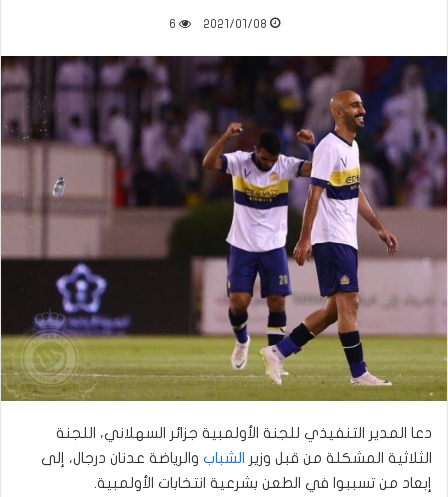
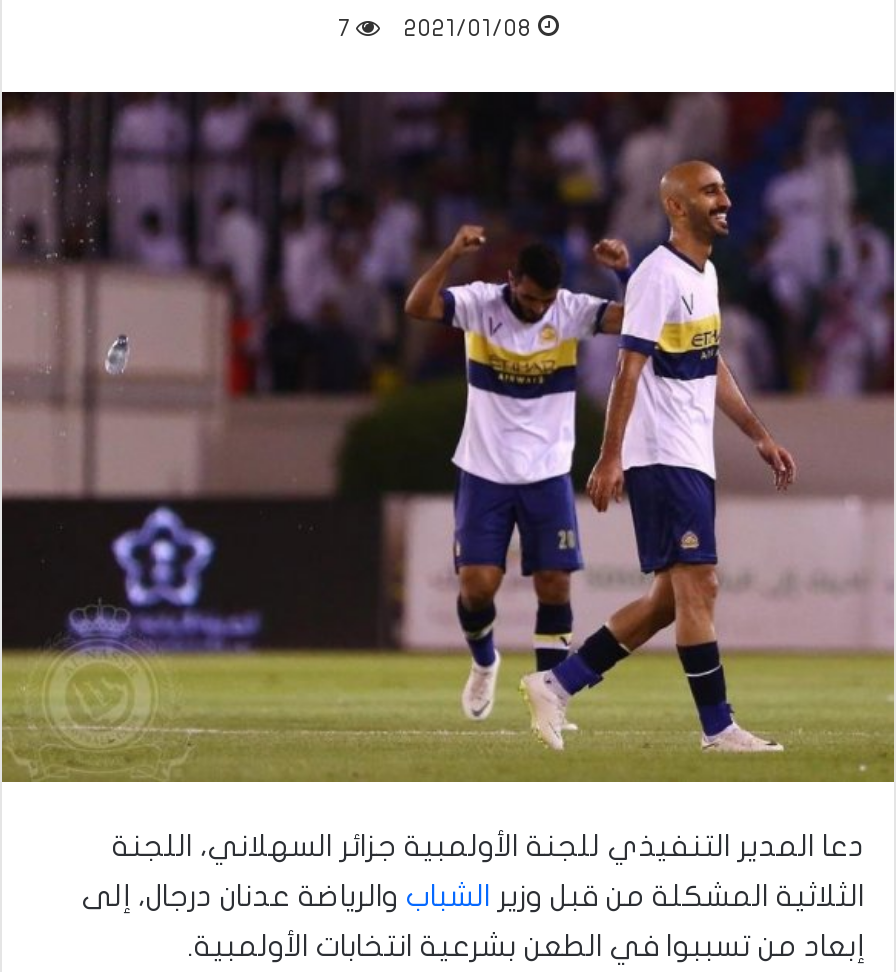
[168,18,175,30] 6 -> [338,16,350,40] 7

